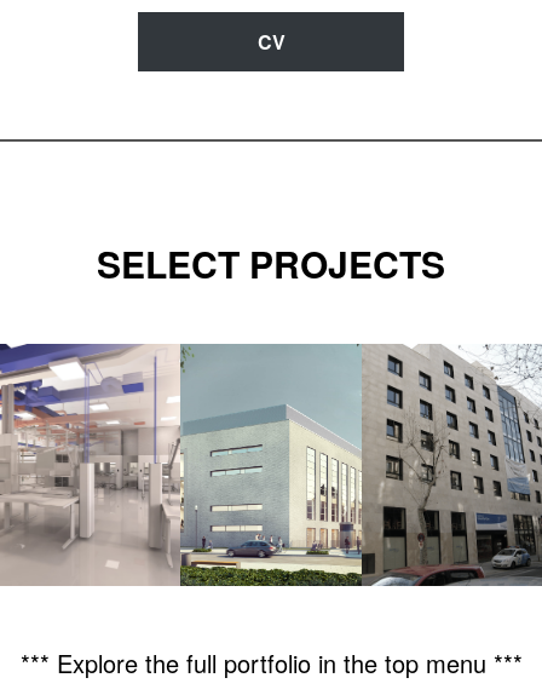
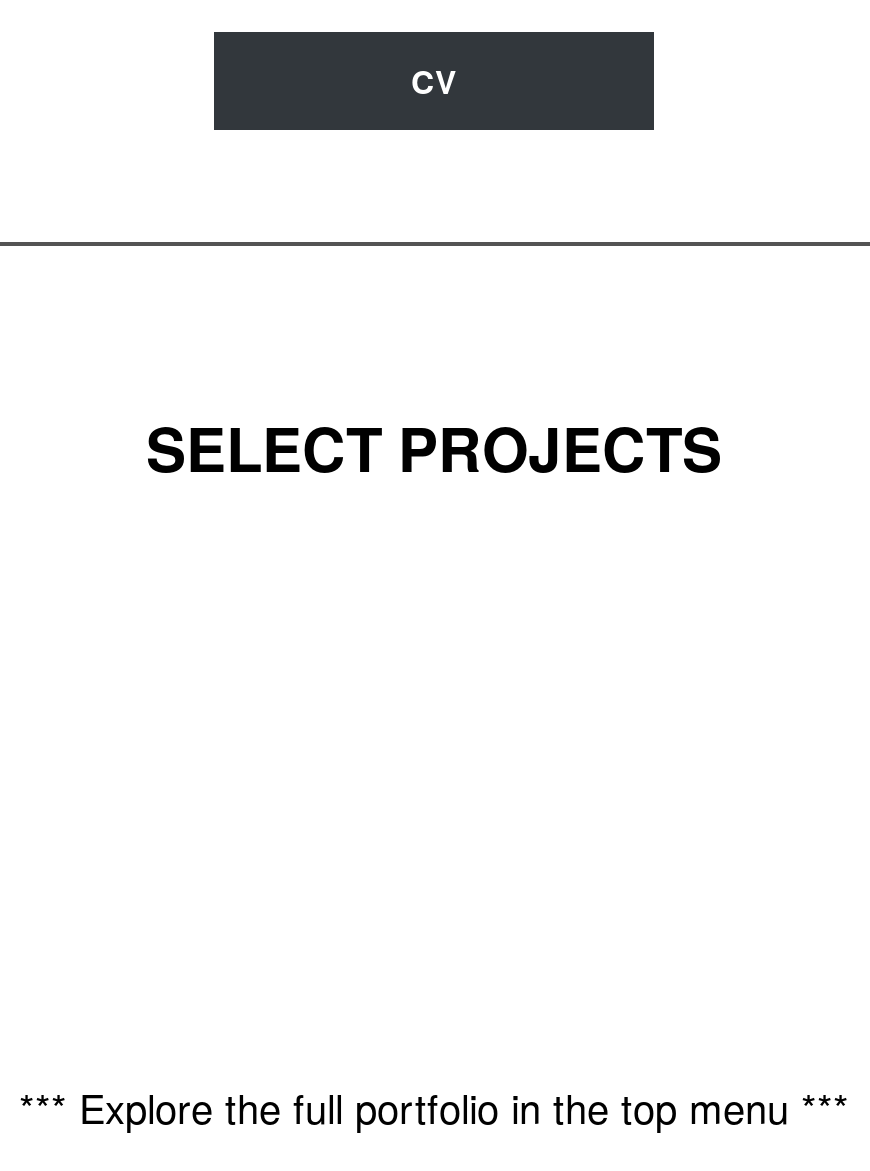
[4,343,538,587] [image] -> none

